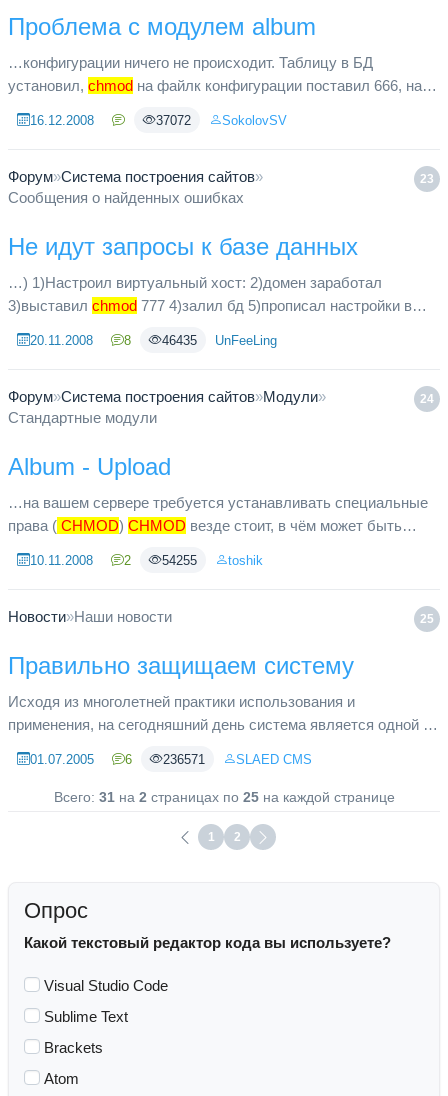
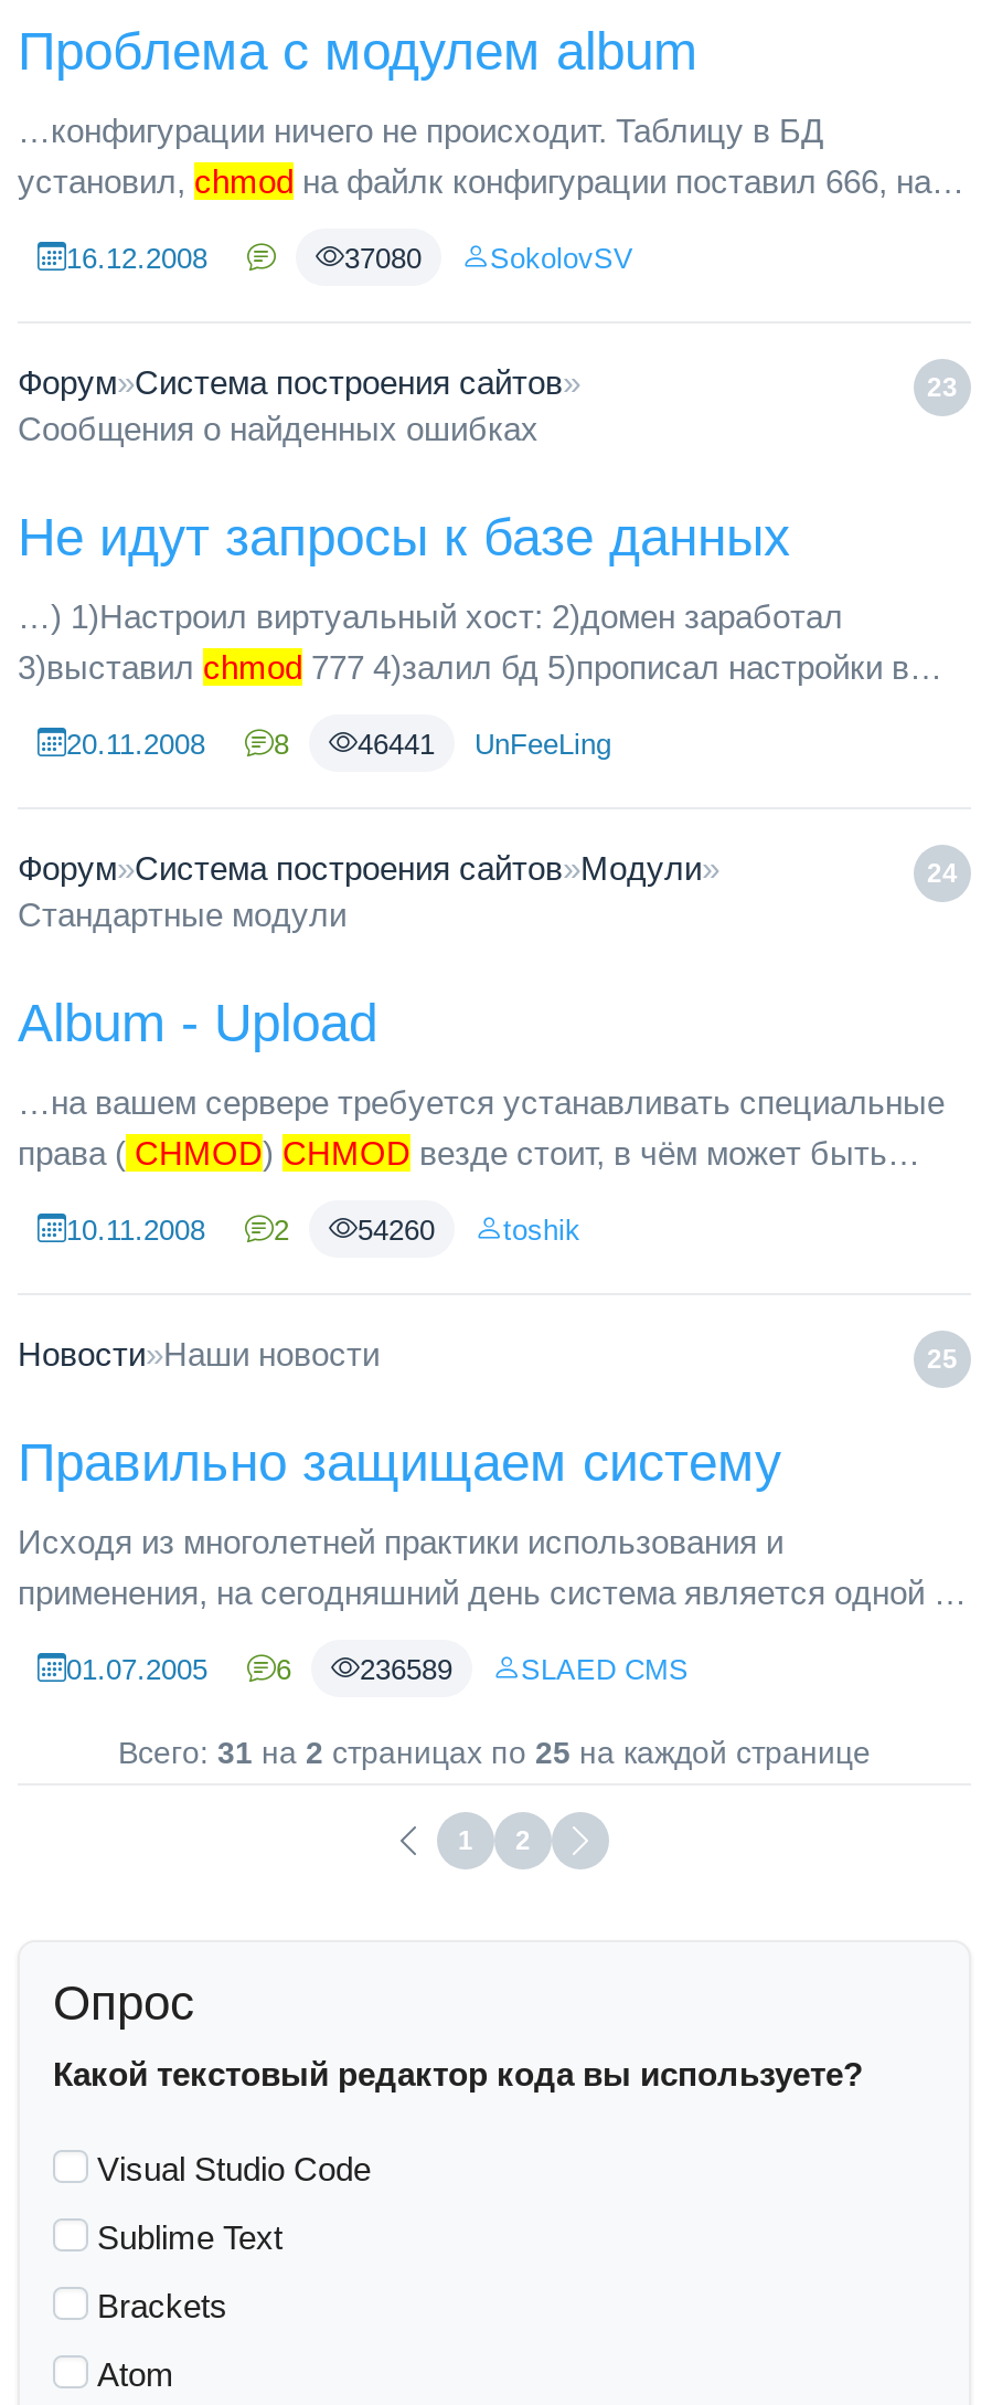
[156,112,191,127] 37072 -> [344,241,422,274] 37080
[162,332,277,347] 46435 UnFeeLing -> [358,727,611,760] 46441 UnFeeLing
[162,552,197,567] 54255 -> [358,1212,435,1246] 54260
[163,751,205,766] 236571 -> [360,1652,452,1685] 236589

